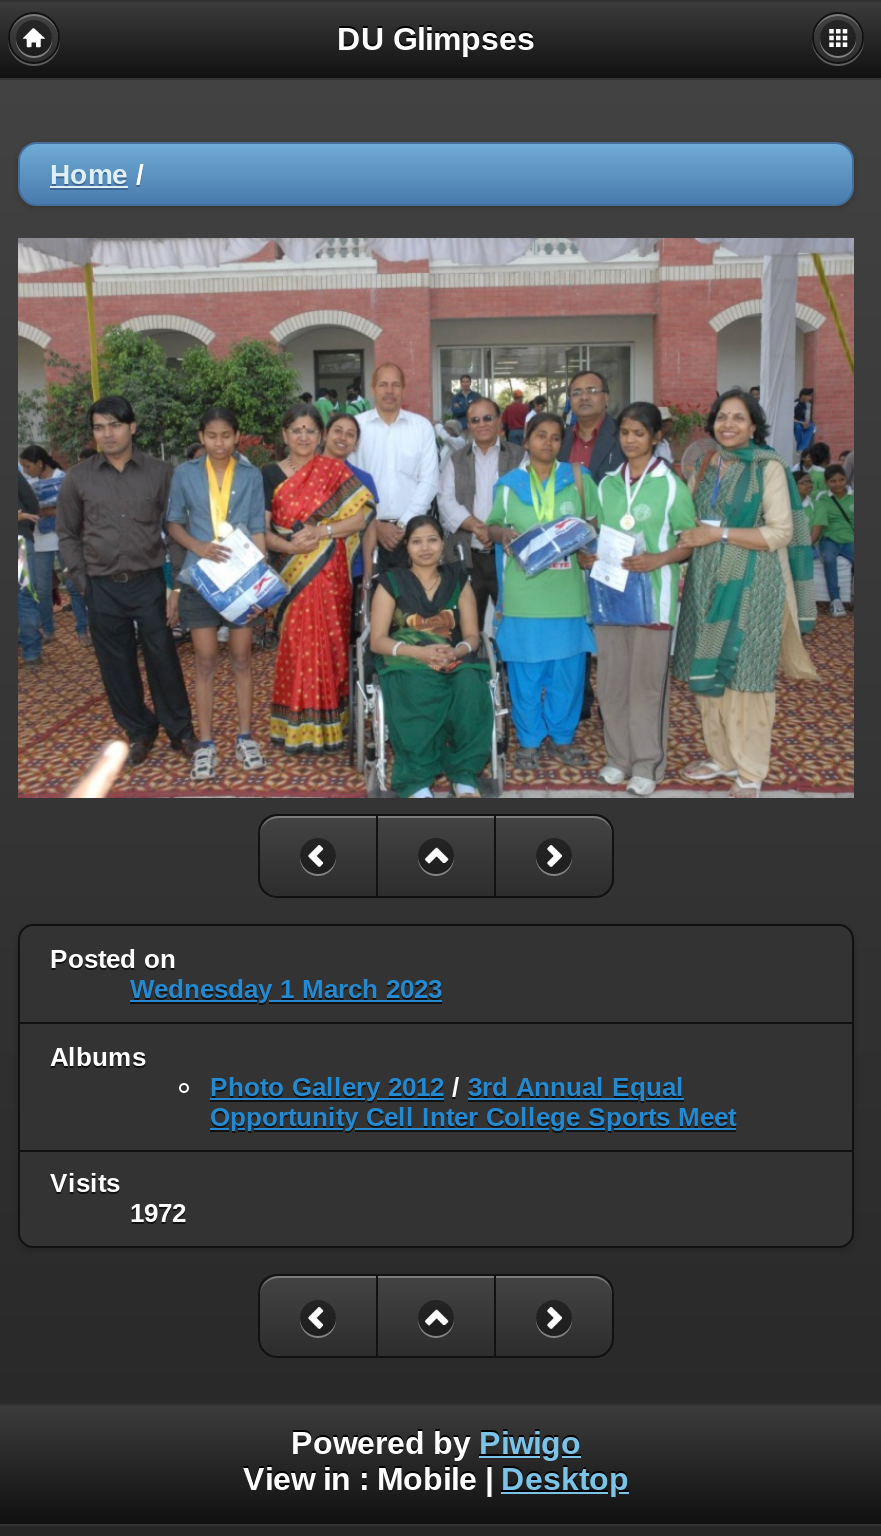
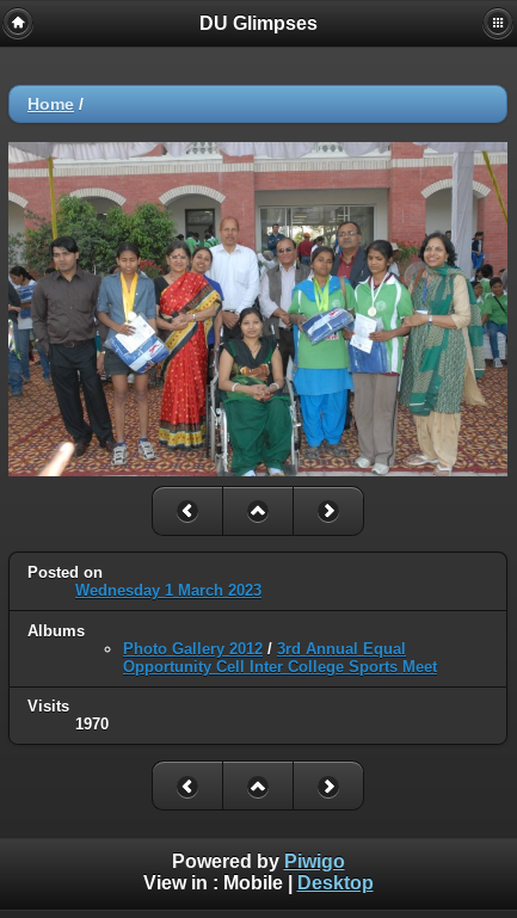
[130,1199,186,1229] 1972 -> [75,716,109,734] 1970

